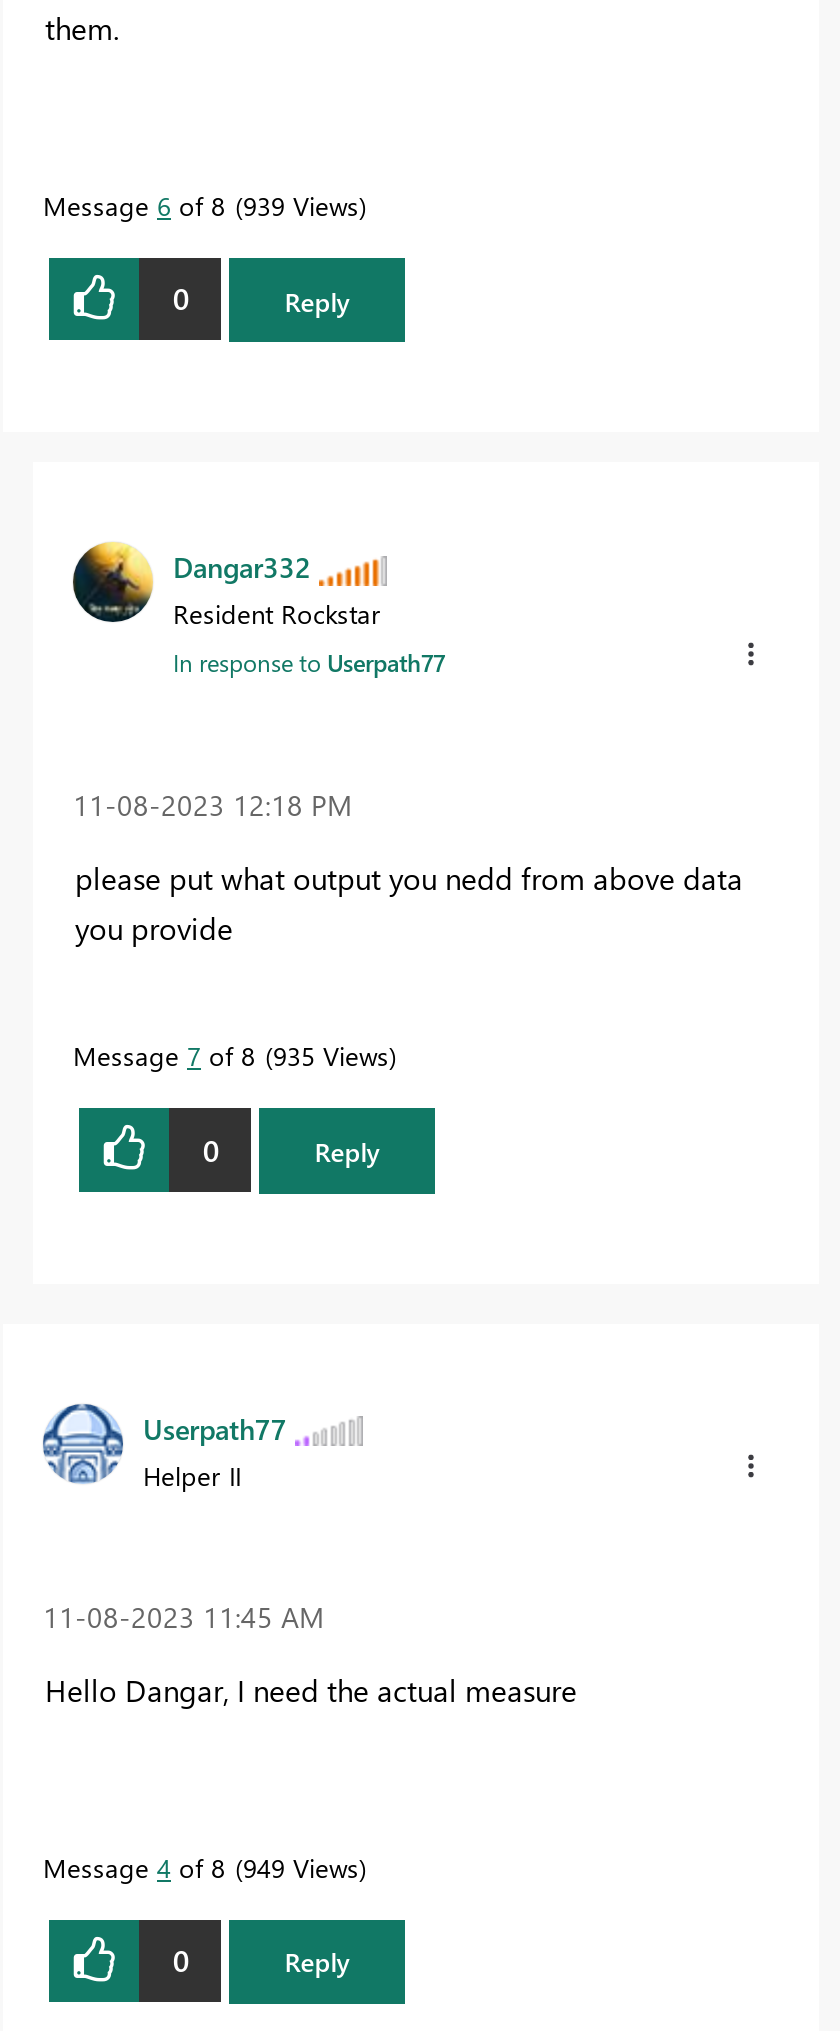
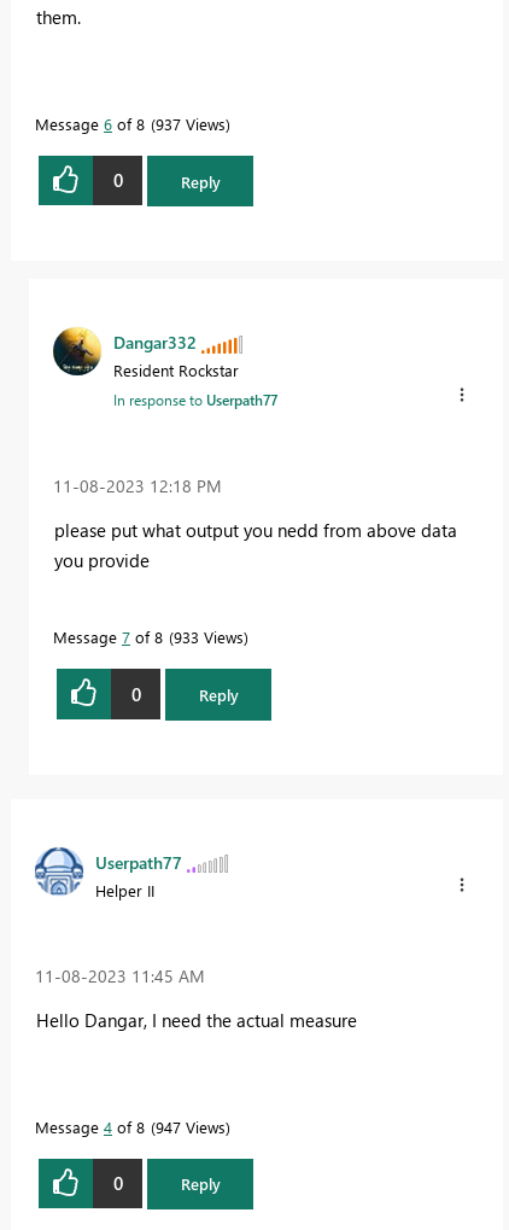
[43,188,359,222] Message 6 of 8 939 Views -> [35,113,226,134] Message 6 of 8 937 Views
[73,1039,389,1073] Message 7 of 8 935 Views -> [53,627,244,647] Message 7 of 8 933 Views
[43,1850,359,1884] Message 4 of 8 949 Views -> [35,1116,226,1137] Message 4 of 8 947 Views

